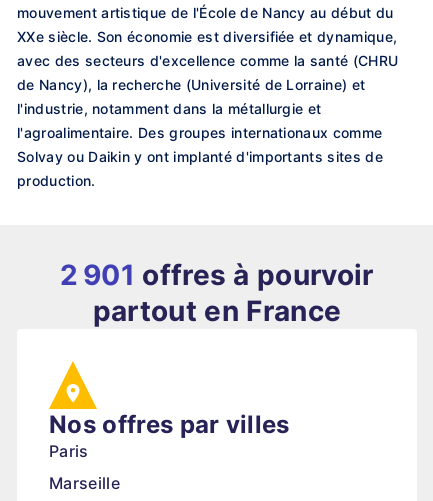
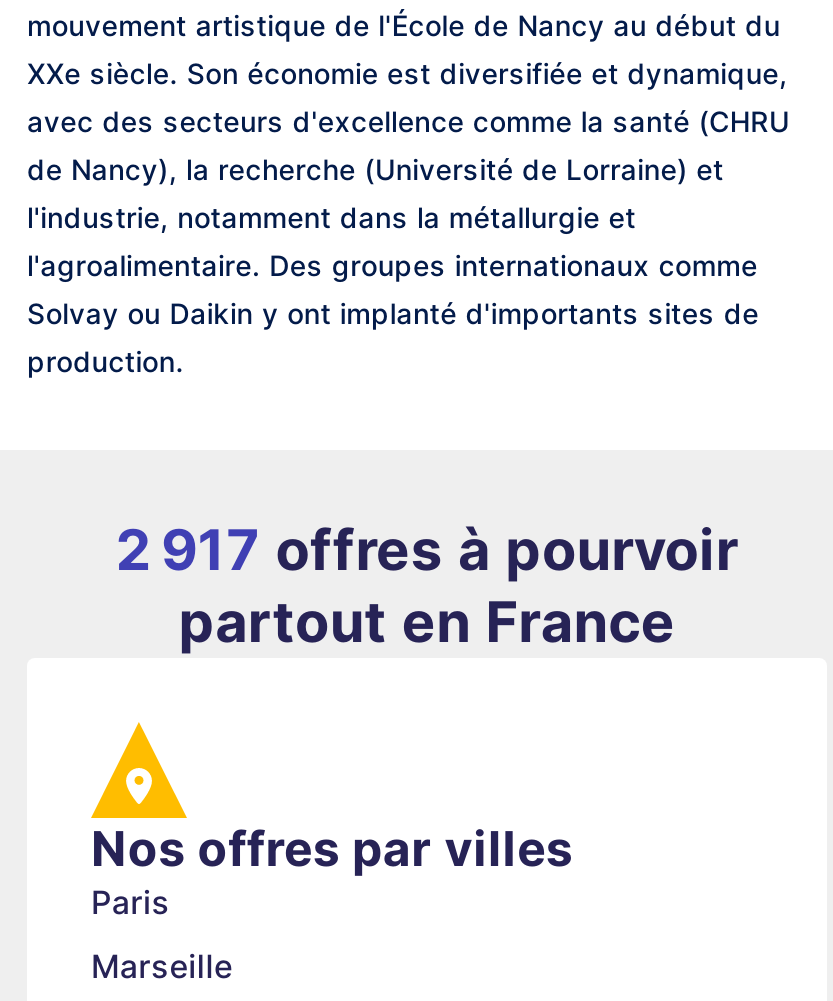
[60,258,374,292] 2 901 offres à pourvoir -> [116,516,738,584] 2 917 offres à pourvoir

